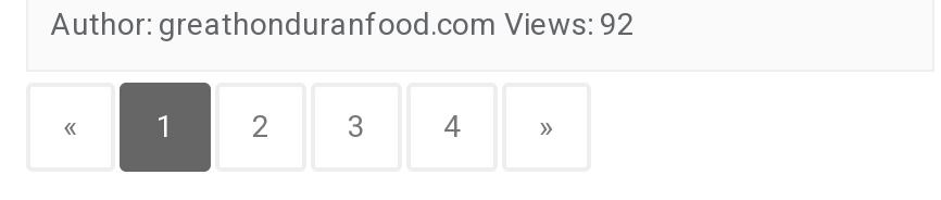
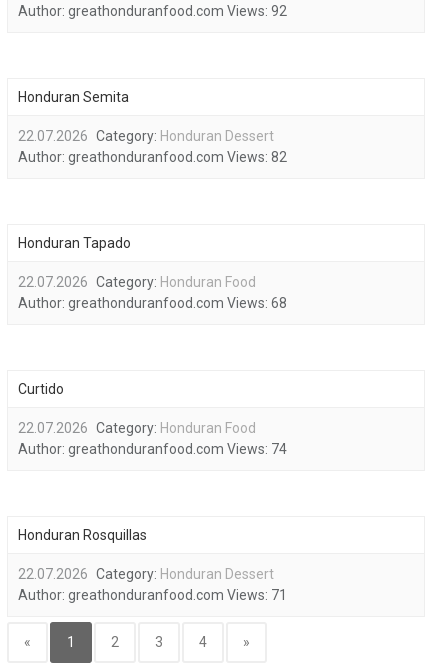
none -> [18,89,287,165] Honduran Semita | 22.07.2026 Category: Honduran Dessert | Author: greathonduranfood.com Views: 82
none -> [18,235,287,311] Honduran Tapado | 22.07.2026 Category: Honduran Food | Author: greathonduranfood.com Views: 68
none -> [18,381,287,457] Curtido | 22.07.2026 Category: Honduran Food | Author: greathonduranfood.com Views: 74
none -> [18,527,287,603] Honduran Rosquillas | 22.07.2026 Category: Honduran Dessert | Author: greathonduranfood.com Views: 71

